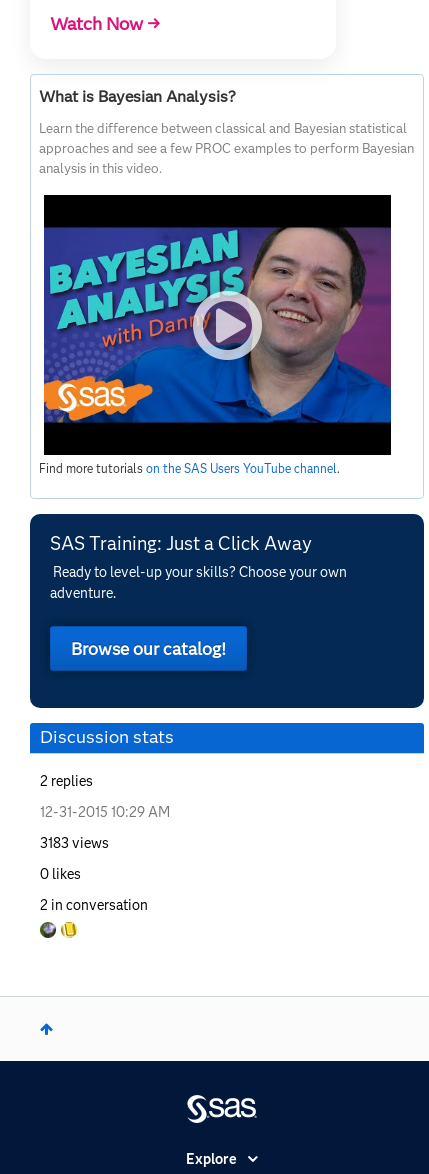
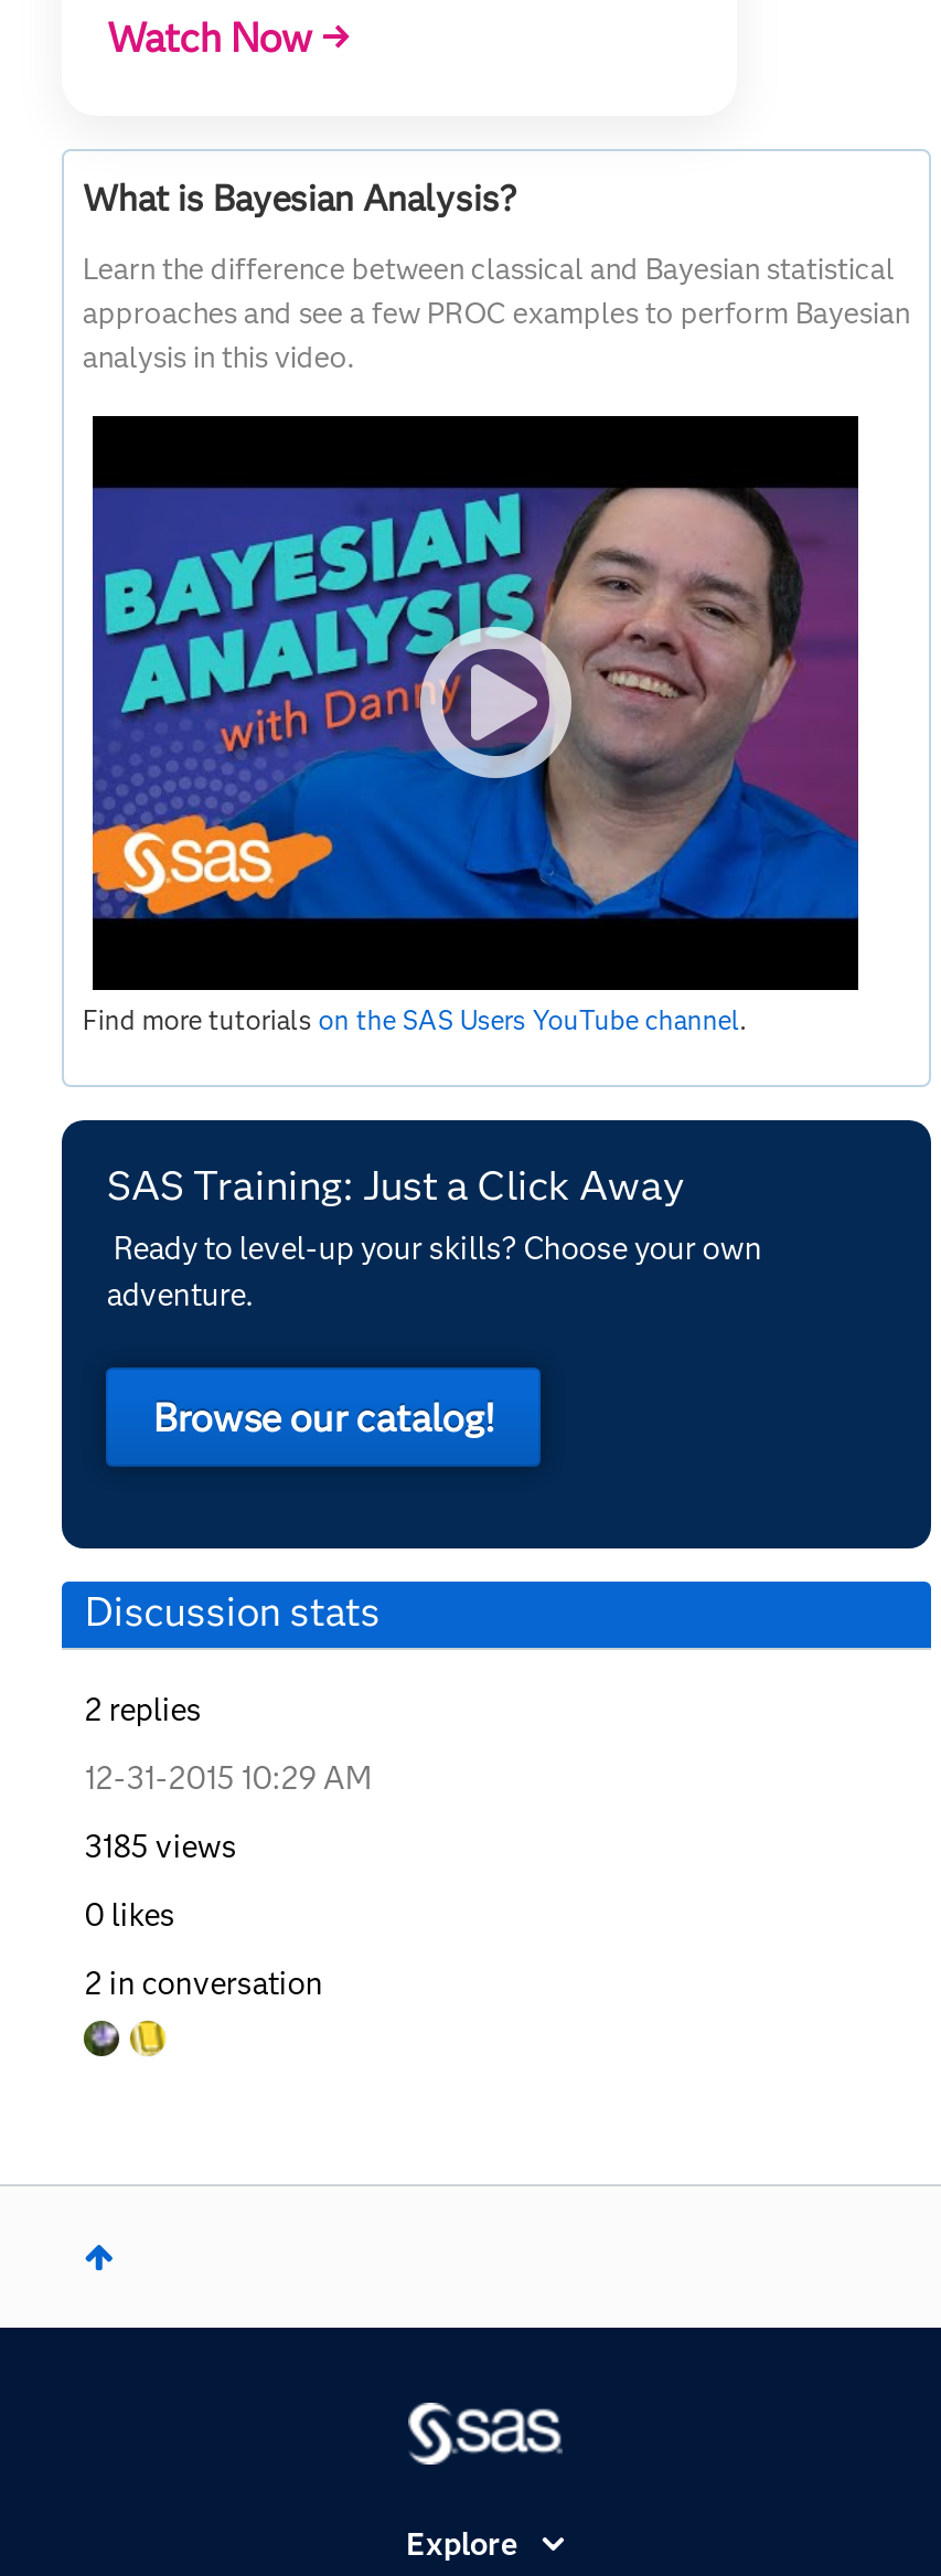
[40,834,109,852] 3183 views -> [85,1826,237,1866] 3185 views

